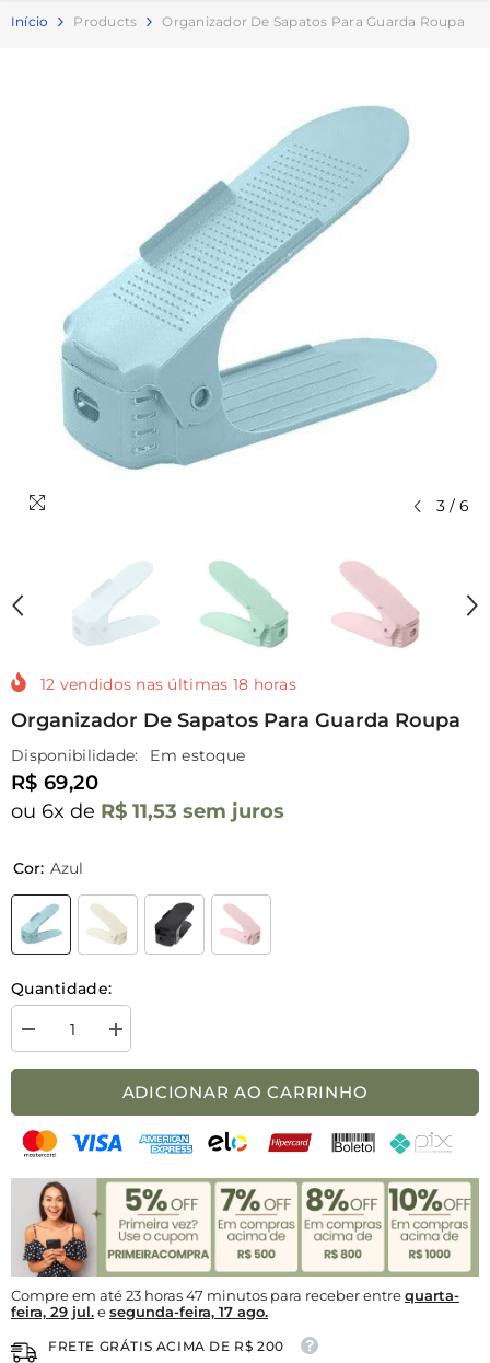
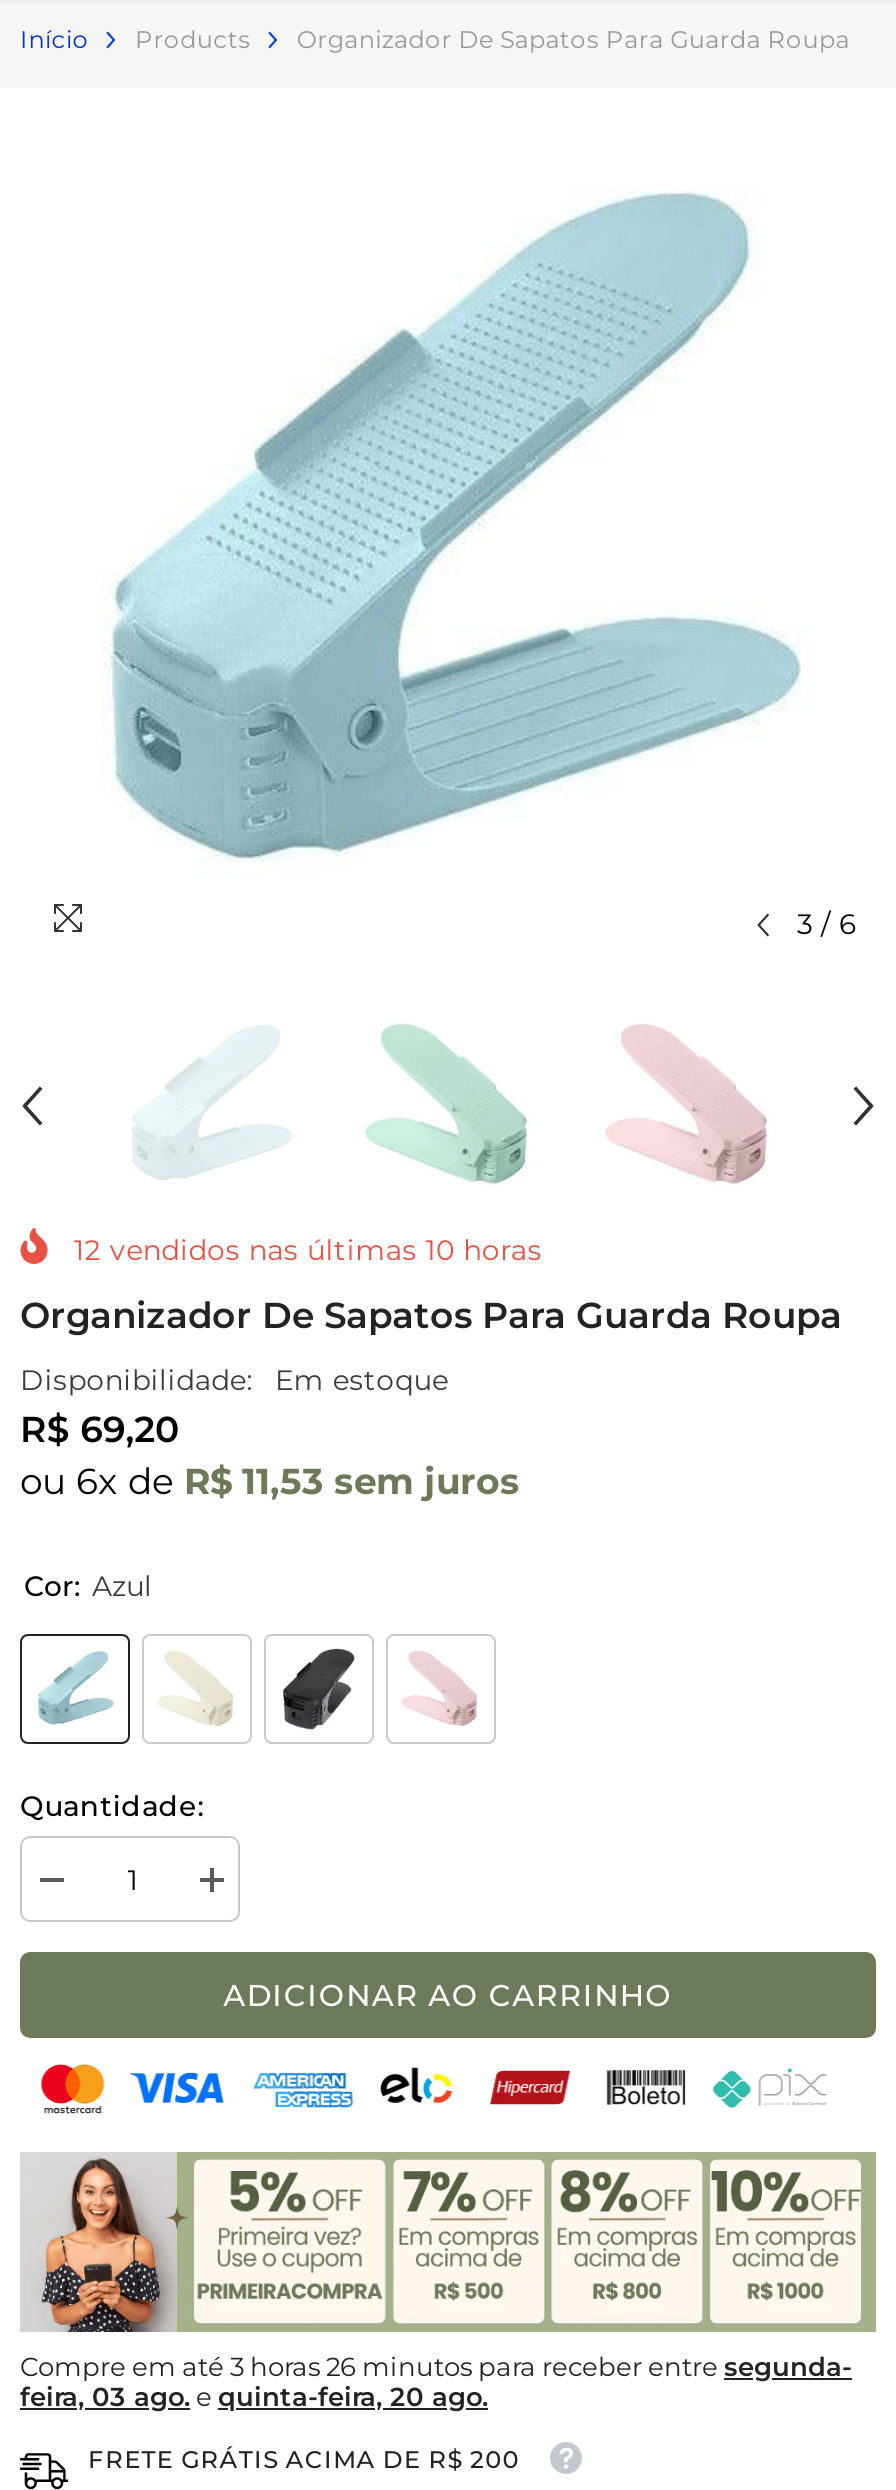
[40,675,296,694] 12 vendidos nas últimas 18 horas -> [74,1233,542,1269] 12 vendidos nas últimas 10 horas
[11,1286,459,1303] Compre em até 23 horas 47 minutos para receber entre quarta- -> [20,2349,852,2381] Compre em até 3 horas 26 minutos para receber entre segunda-
[11,1302,268,1320] feira, 29 jul. e segunda-feira, 17 ago. -> [20,2379,488,2411] feira, 03 ago. e quinta-feira, 20 ago.

